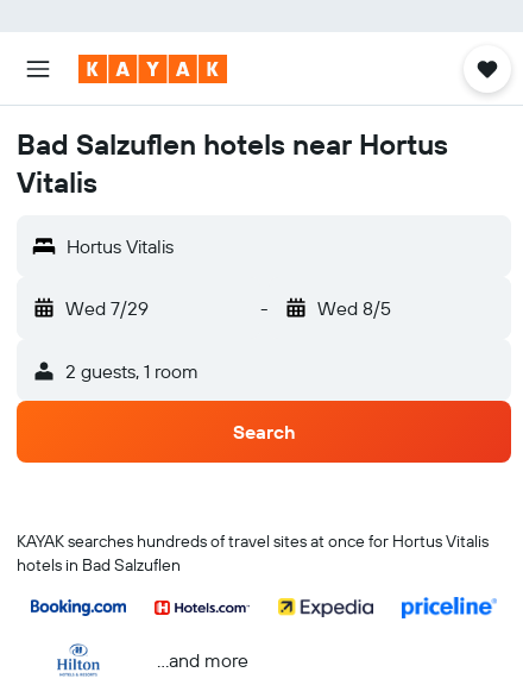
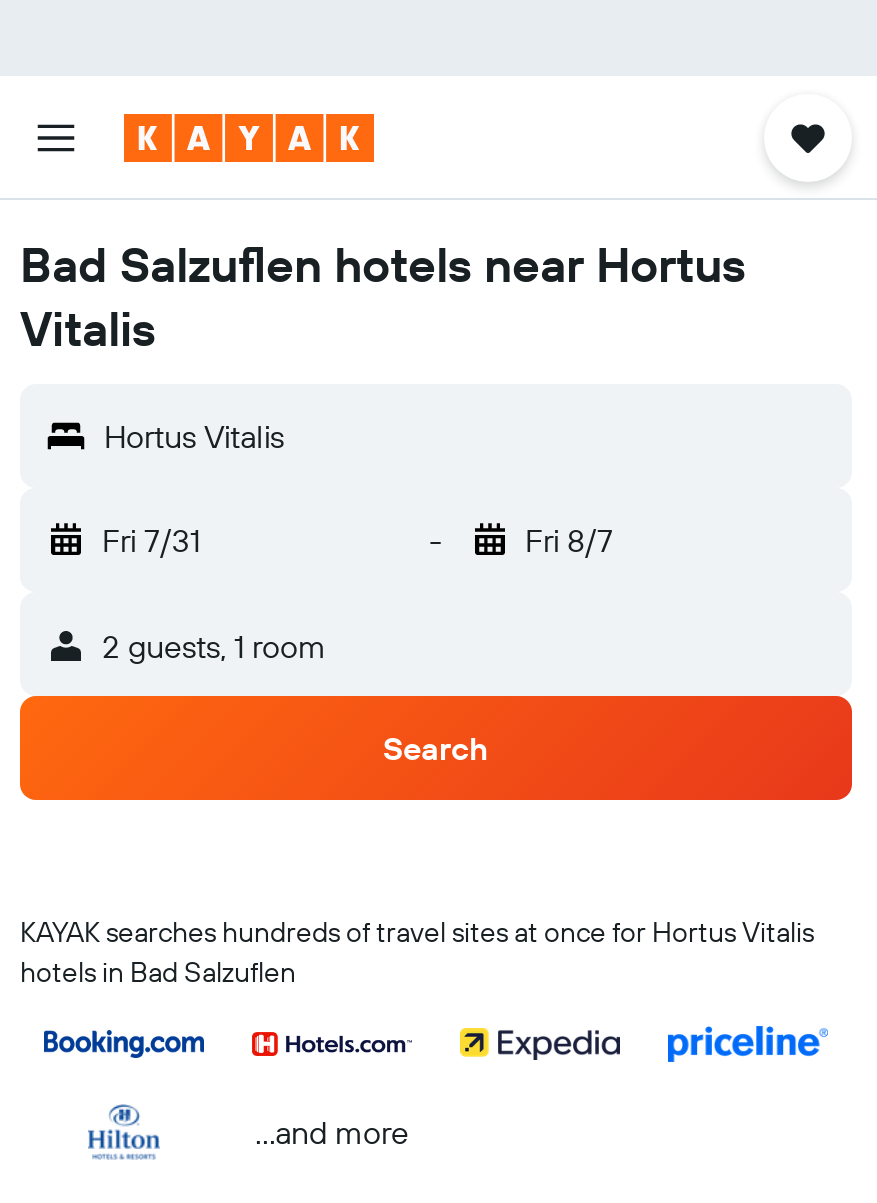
[65,296,149,320] Wed 7/29 -> [102,520,200,560] Fri 7/31
[317,296,390,320] Wed 8/5 -> [525,520,613,560] Fri 8/7

